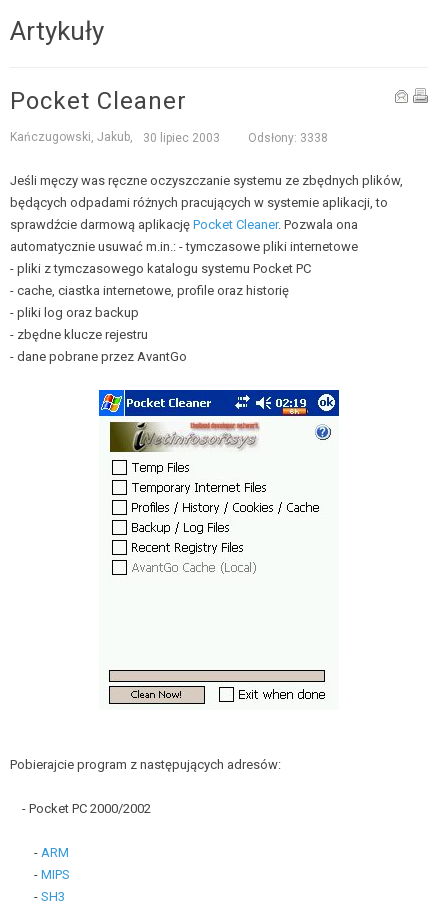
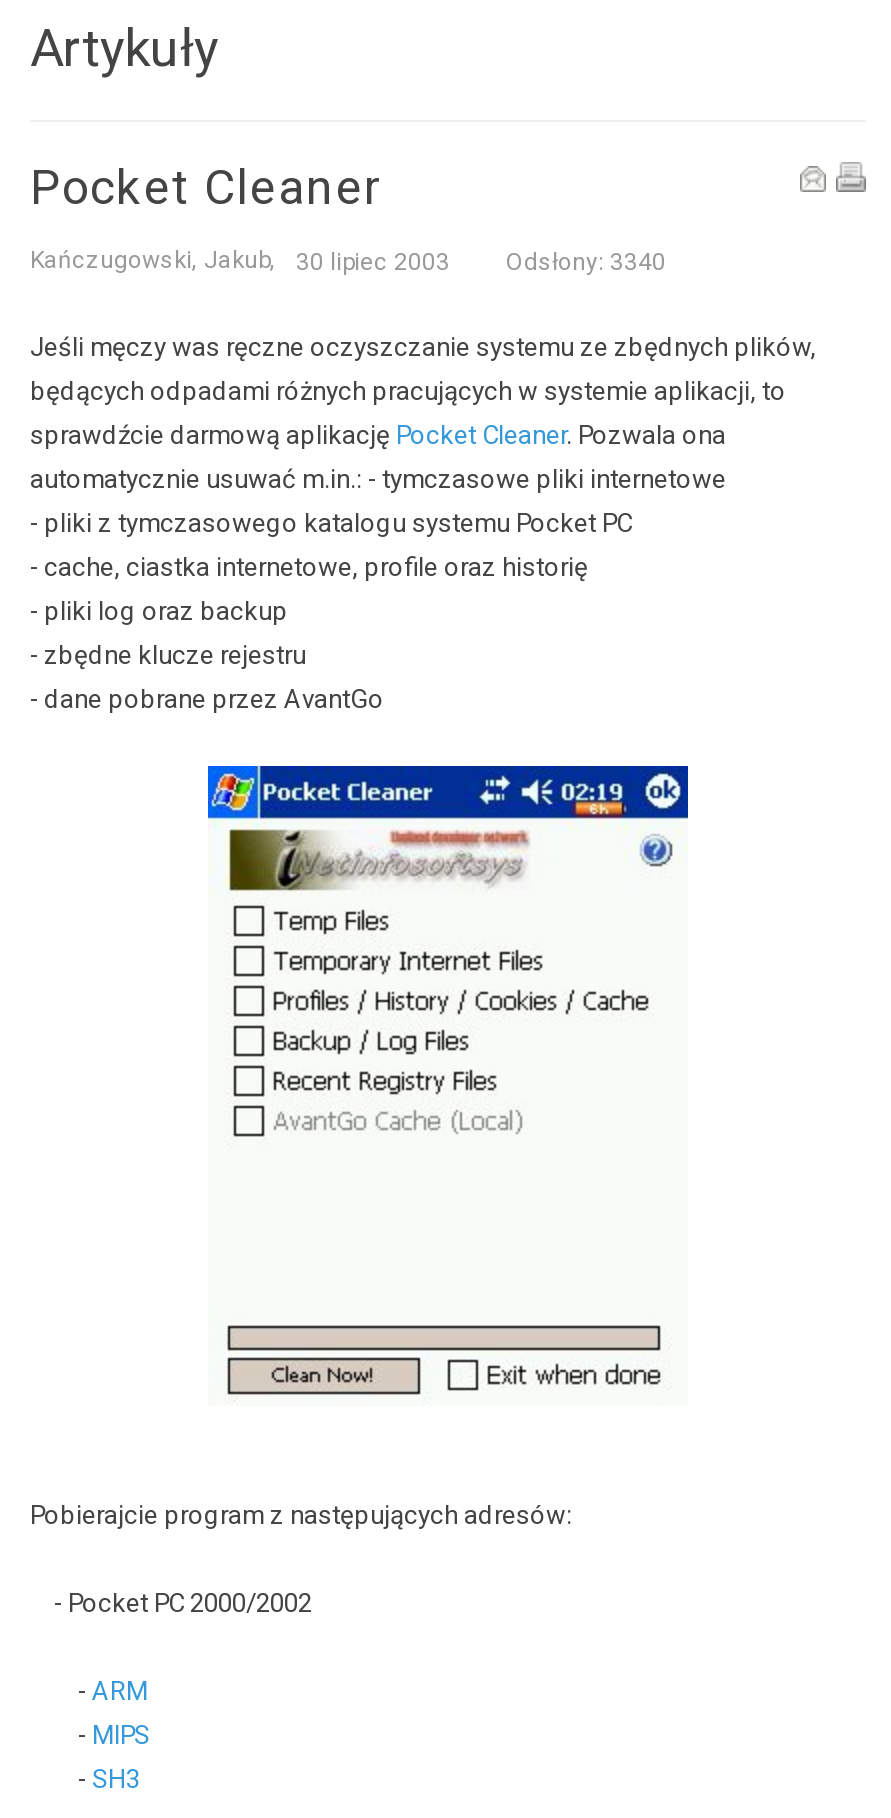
[10,130,328,145] Kańczugowski, Jakub, 30 lipiec 2003 Odsłony: 3338 -> [30,246,666,276] Kańczugowski, Jakub, 30 lipiec 2003 Odsłony: 3340

